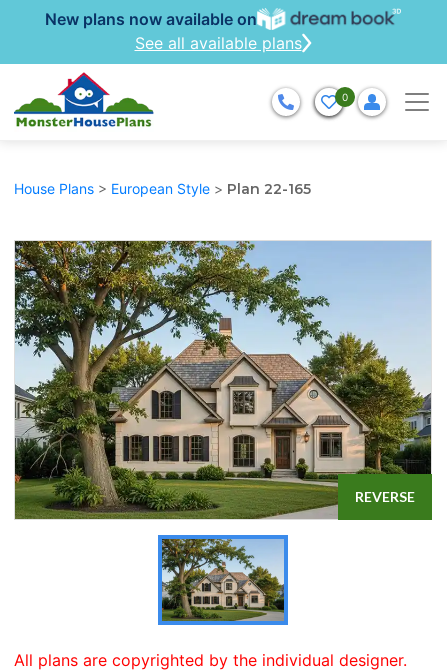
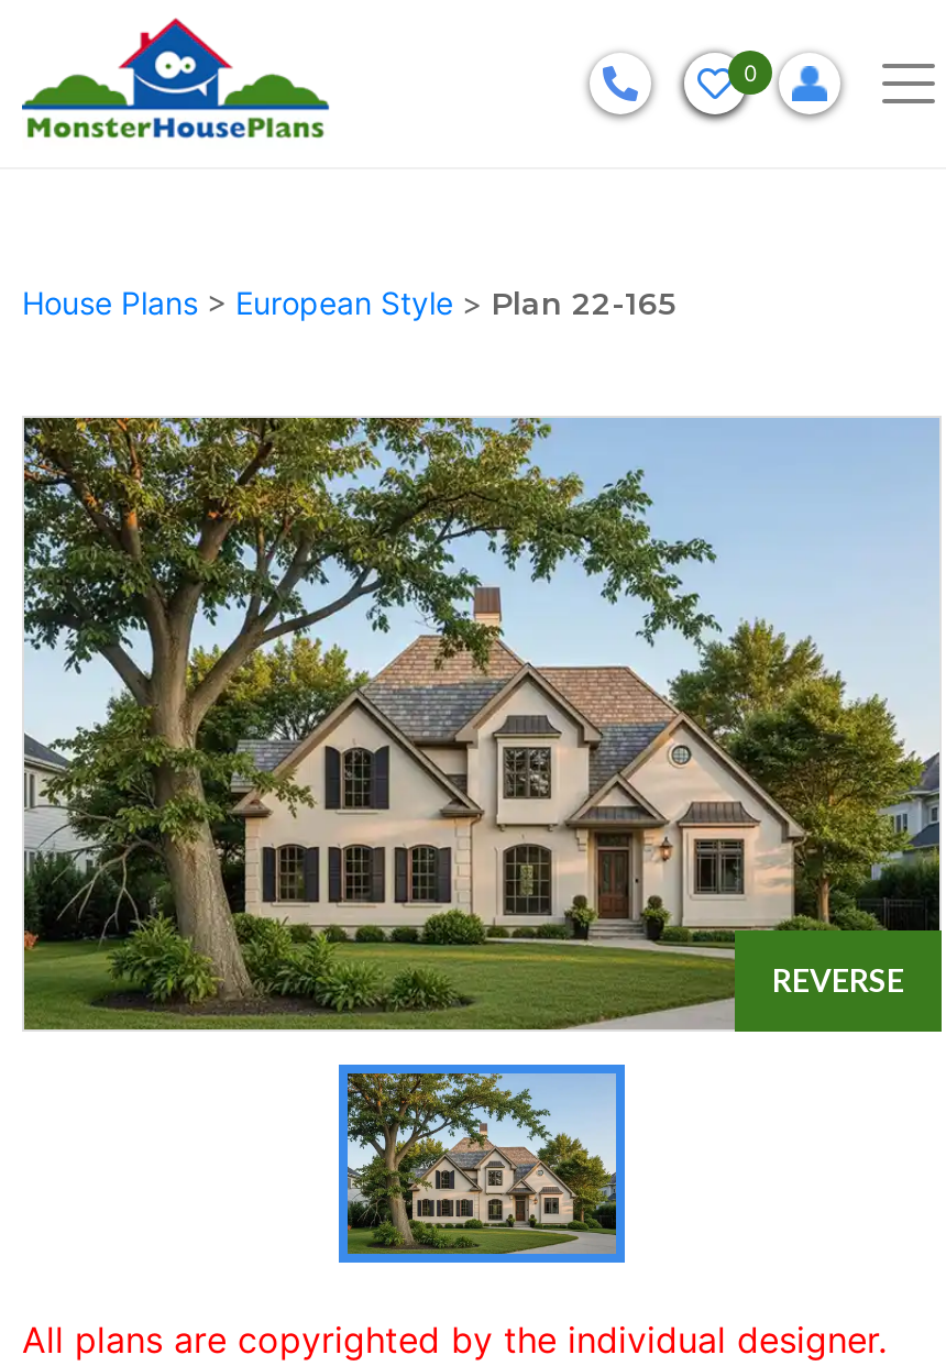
[45,9,301,53] New plans now available on | See all available plans -> none
moved [51,74,126,130] -> [103,22,268,145]: [image]

